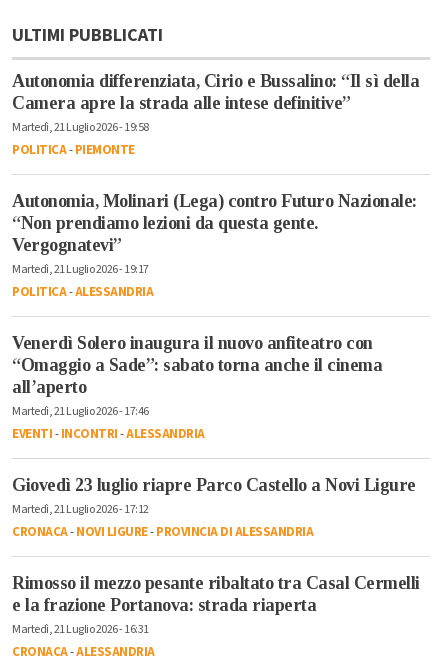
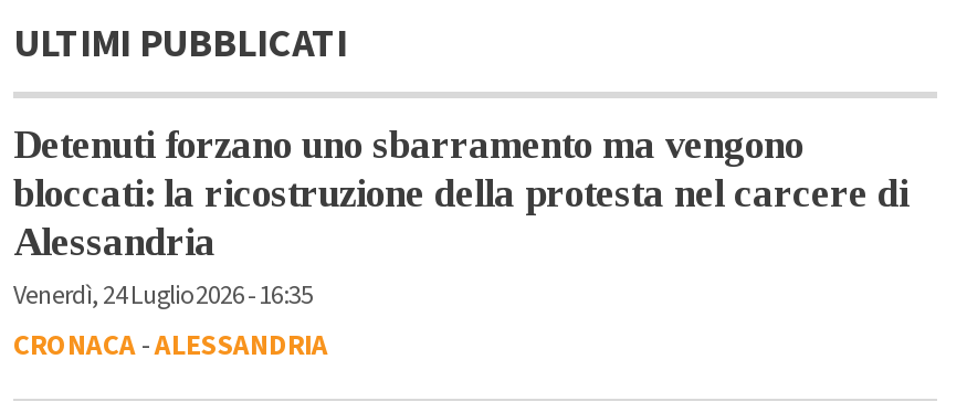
[12,71,419,638] Autonomia differenziata, Cirio e Bussalino: “Il sì della | Camera apre la strada alle intese definitive” | Martedì, 21 Luglio 2026 - 19:58 | POLITICA-PIEMONTE | Autonomia, Molinari (Lega) contro Futuro Nazionale: | “Non prendiamo lezioni da questa gente. | Vergognatevi” | Martedì, 21 Luglio 2026 - 19:17 | POLITICA-ALESSANDRIA | Venerdì Solero inaugura il nuovo anfiteatro con | “Omaggio a Sade”: sabato torna anche il cinema | all’aperto | Martedì, 21 Luglio 2026 - 17:46 | EVENTI-INCONTRI-ALESSANDRIA | Giovedì 23 luglio riapre Parco Castello a Novi Ligure | Martedì, 21 Luglio 2026 - 17:12 | CRONACA-NOVI LIGURE-PROVINCIA DI ALESSANDRIA | Rimosso il mezzo pesante ribaltato tra Casal Cermelli | e la frazione Portanova: strada riaperta | Martedì, 21 Luglio 2026 - 16:31 -> [13,123,908,315] Detenuti forzano uno sbarramento ma vengono | bloccati: la ricostruzione della protesta nel carcere di | Alessandria | Venerdì, 24 Luglio 2026 - 16:35

